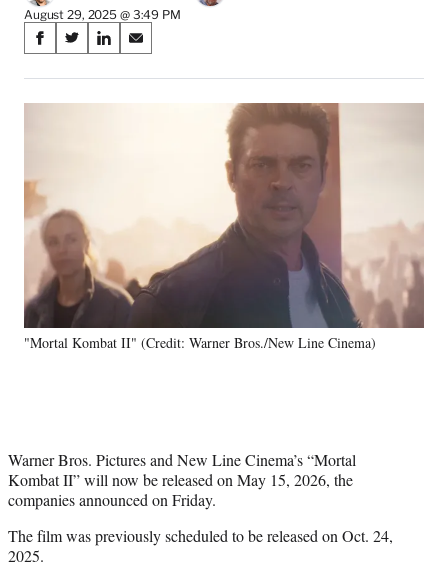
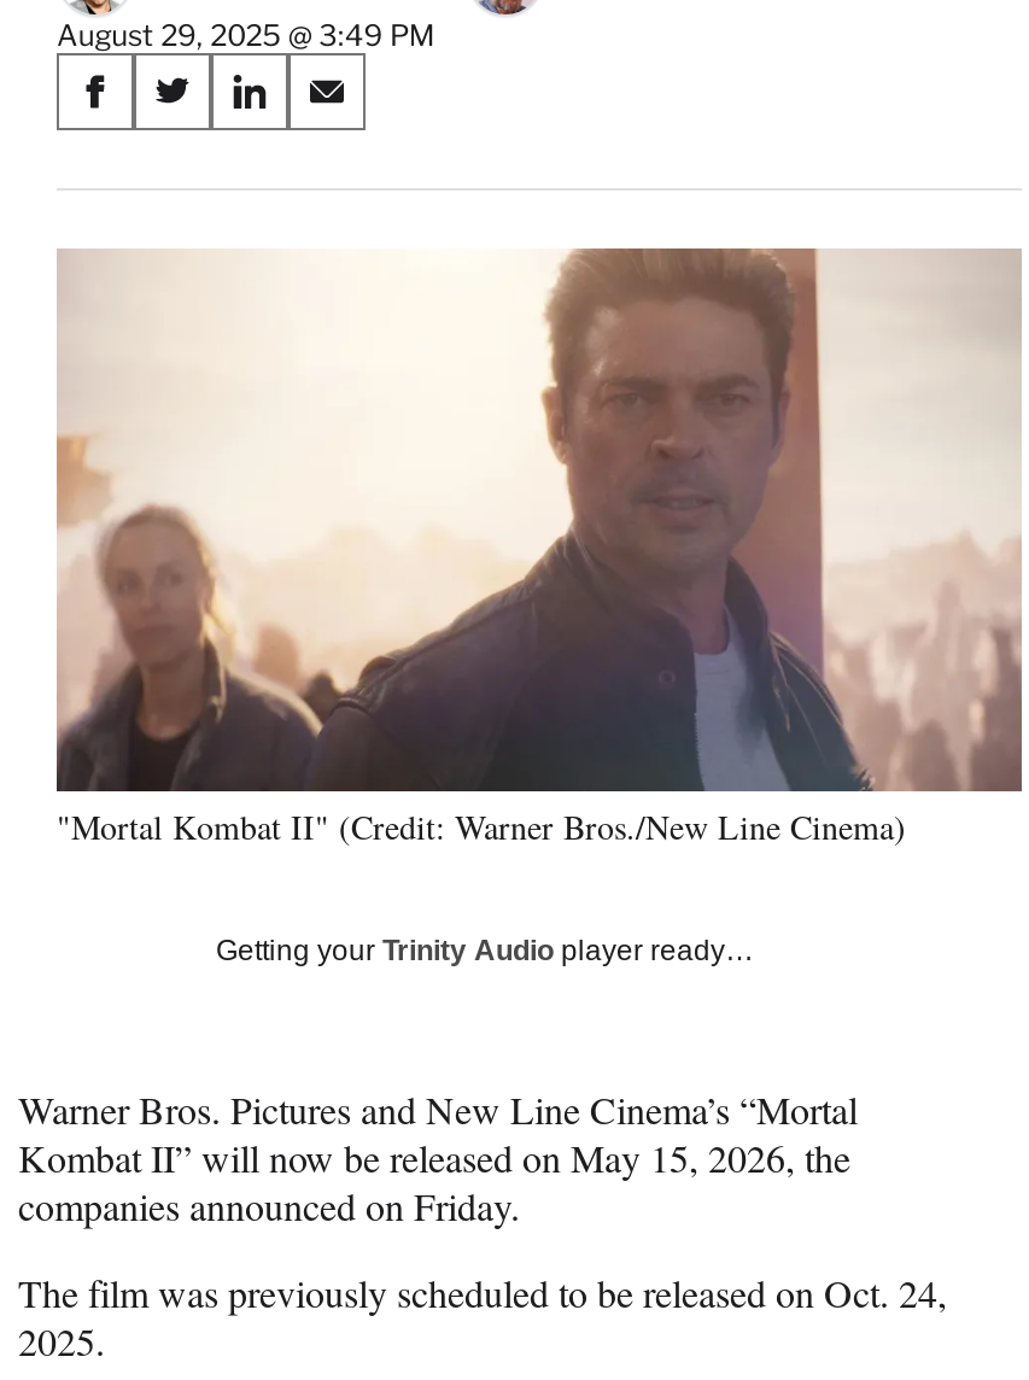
none -> [216,932,754,966] Getting your Trinity Audio player ready…

